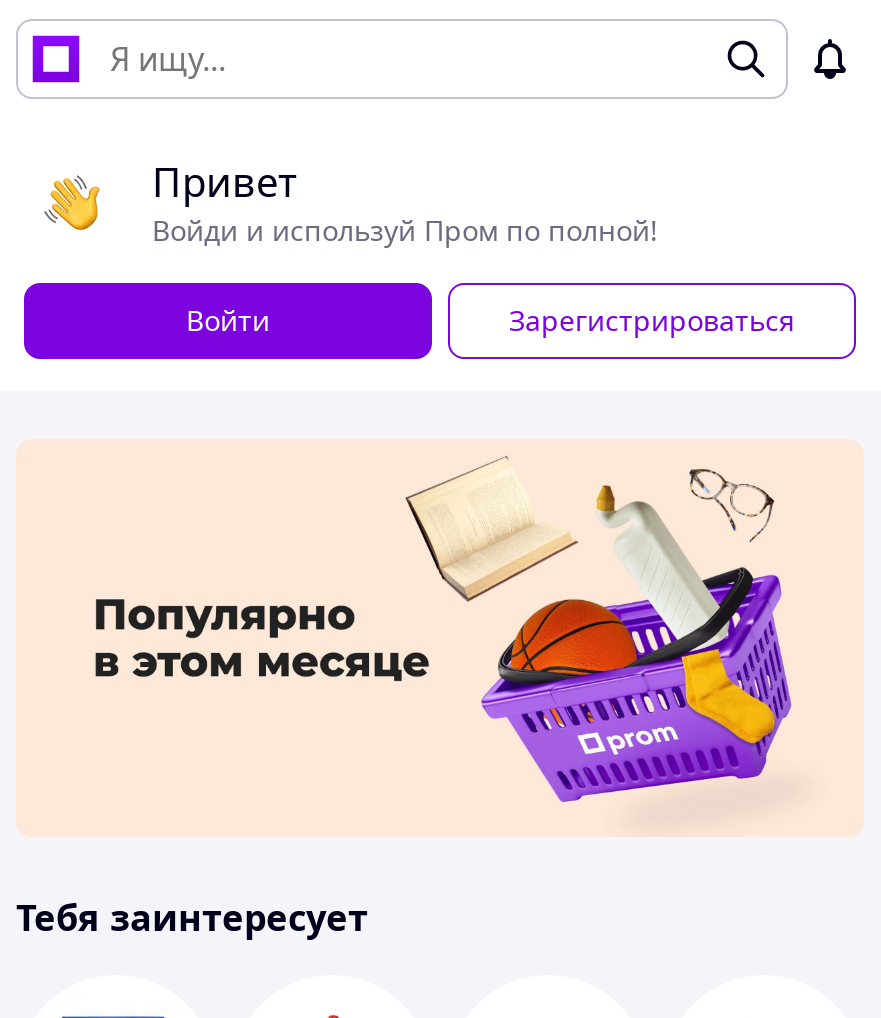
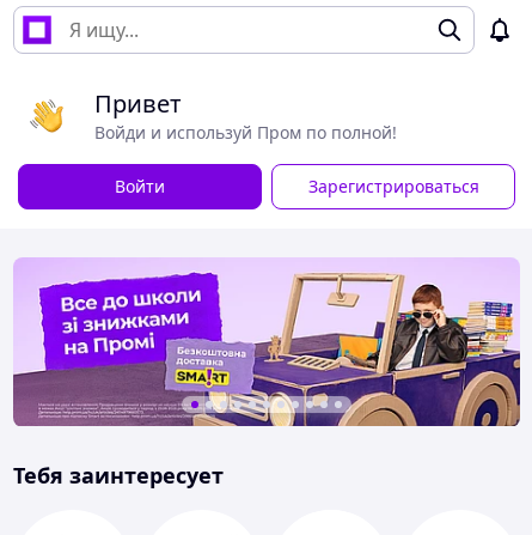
[18,441,862,837] [image] -> [12,257,521,427] [image]

